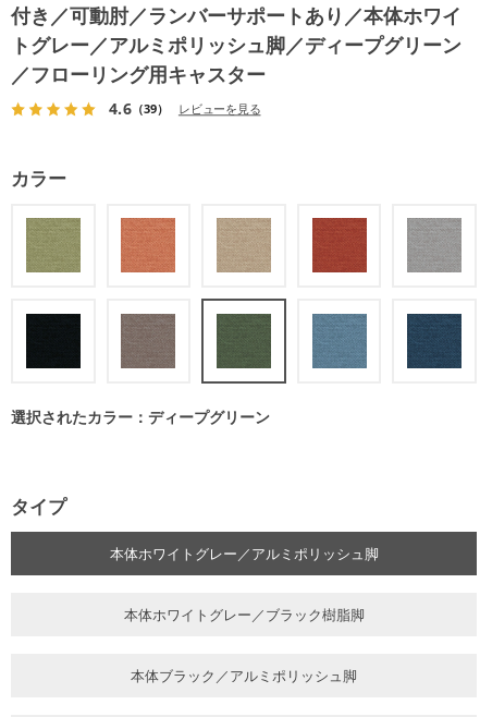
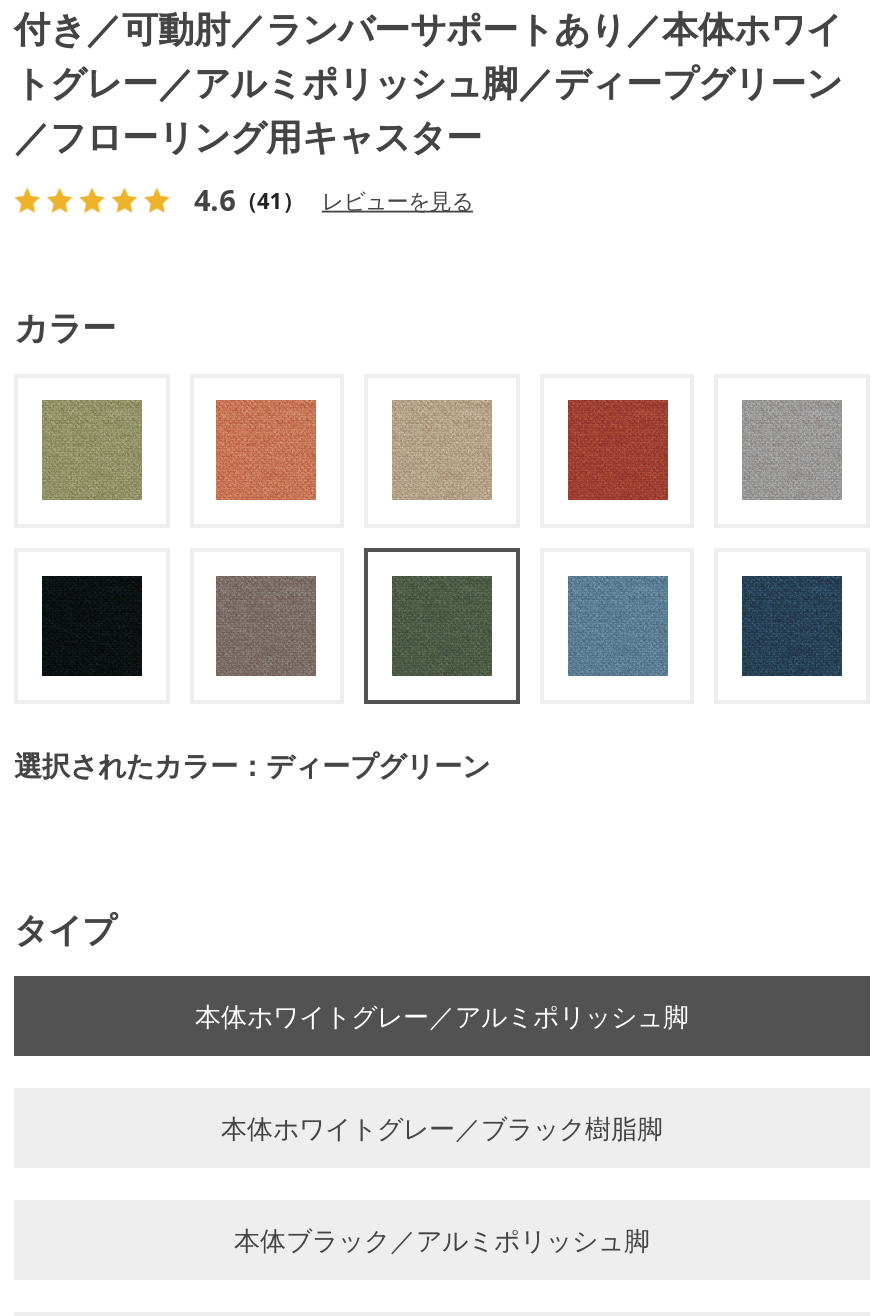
[109,97,261,119] 4.6（39） レビューを見る -> [194,178,473,218] 4.6（41） レビューを見る

